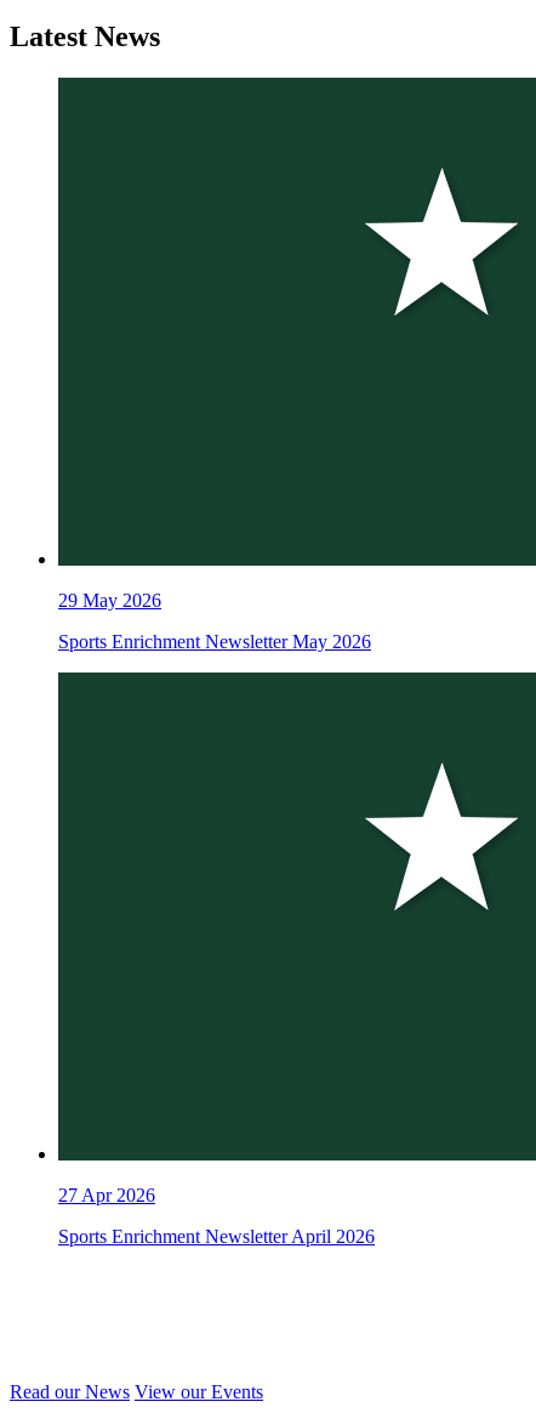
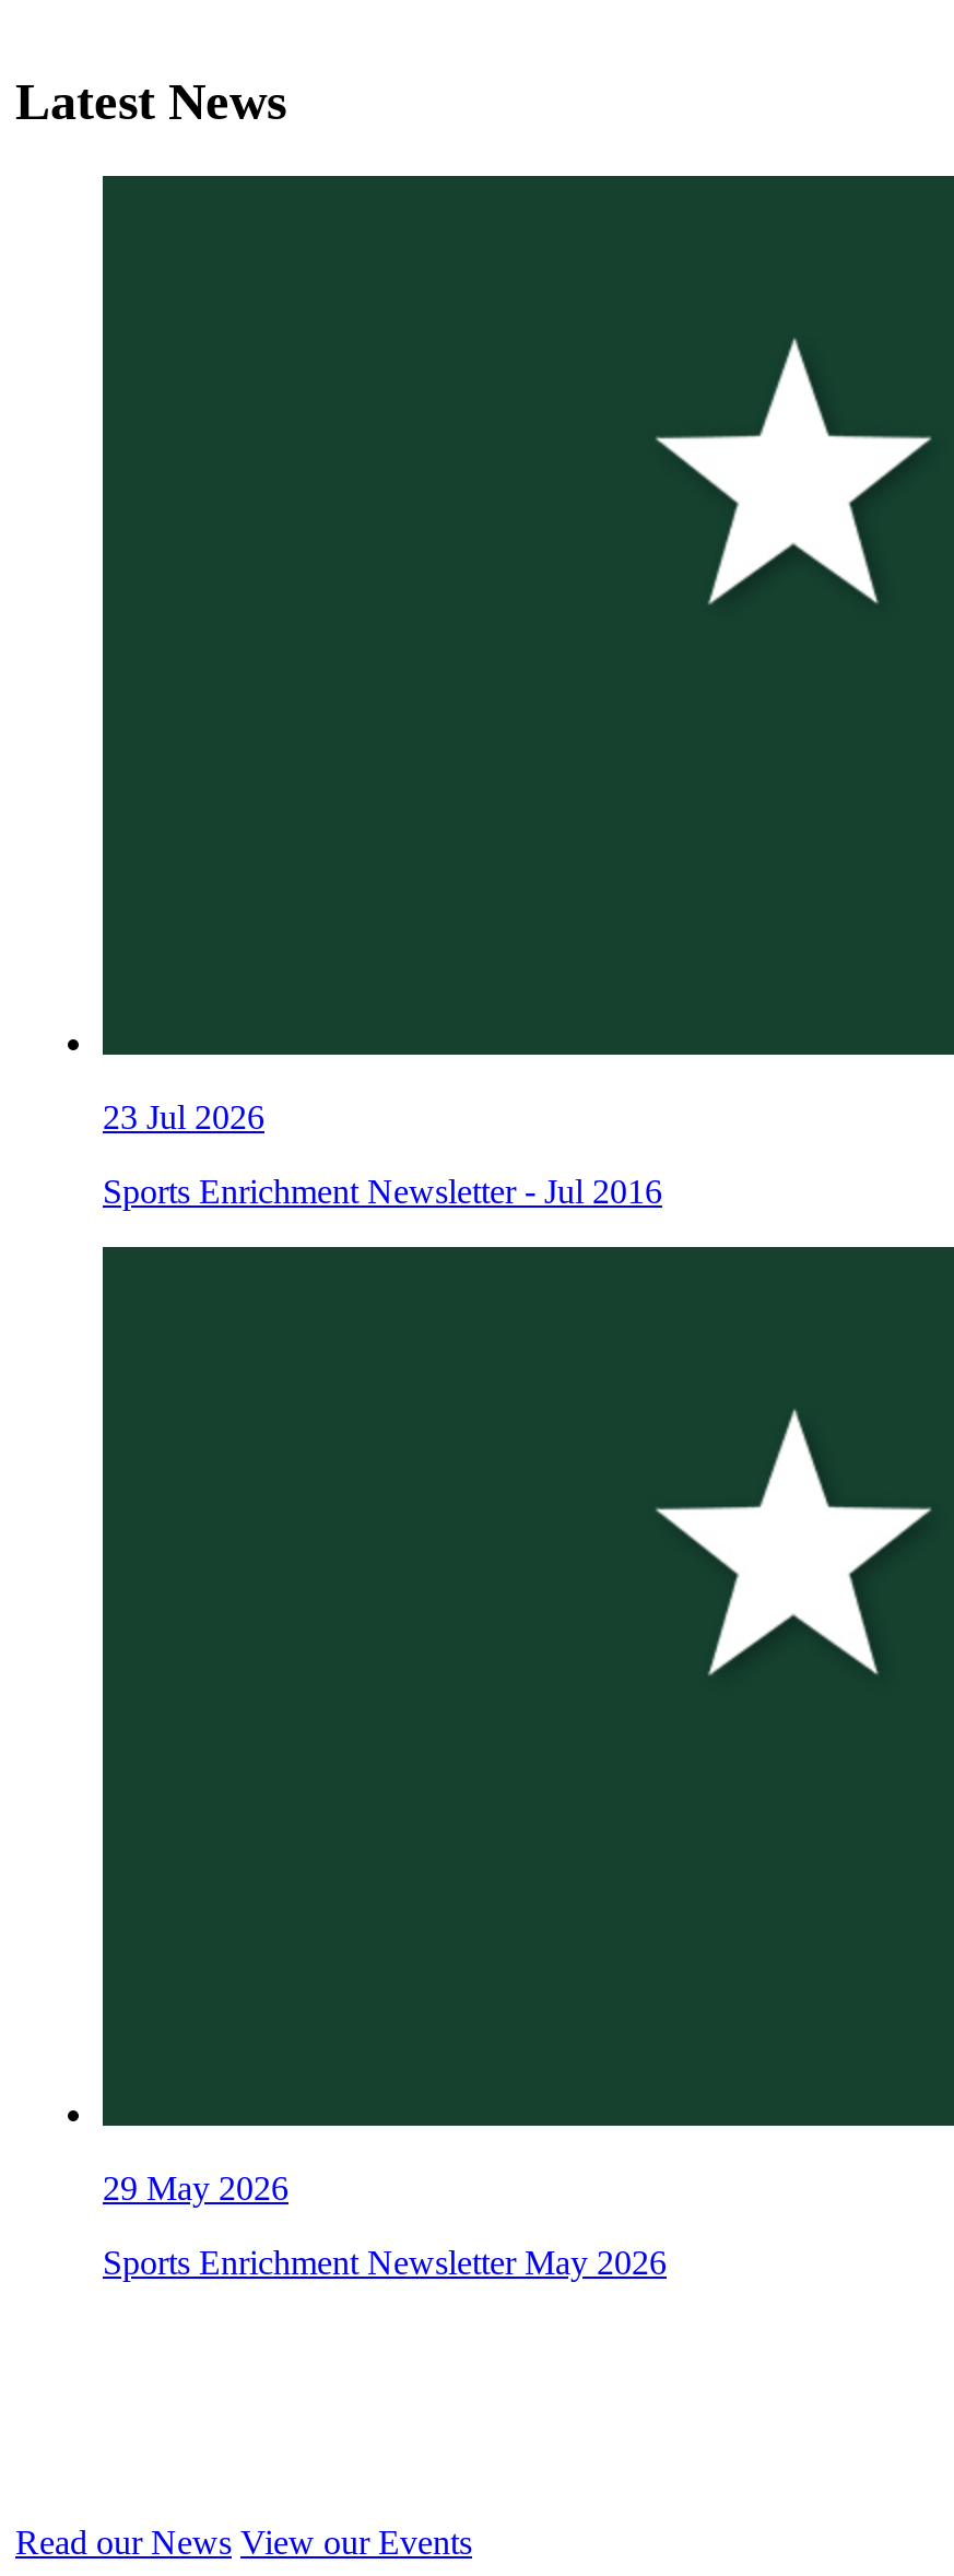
none -> [103,1098,662,1209] 23 Jul 2026 | Sports Enrichment Newsletter - Jul 2016
moved [58,590,371,652] -> [103,2169,667,2280]: 29 May 2026 | Sports Enrichment Newsletter May 2026
[58,1184,375,1246] 27 Apr 2026 | Sports Enrichment Newsletter April 2026 -> none

